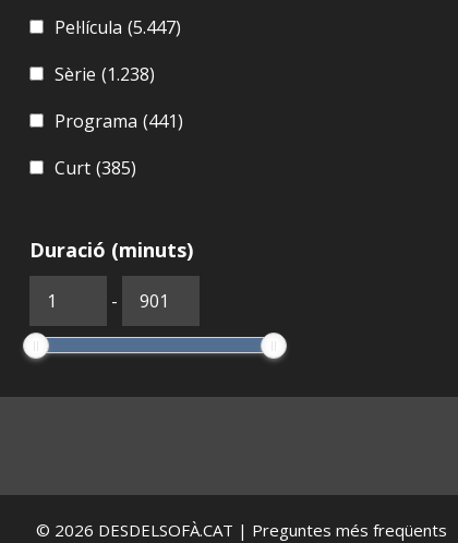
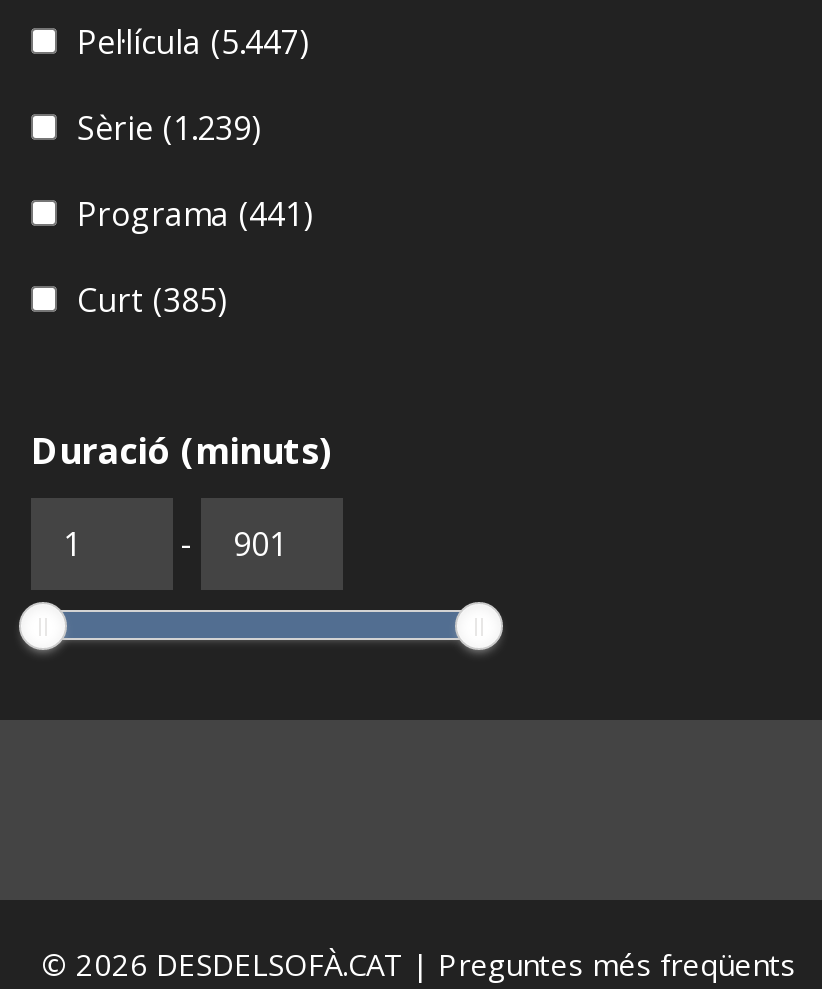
[55,62,155,86] Sèrie (1.238) -> [77,106,261,150] Sèrie (1.239)

